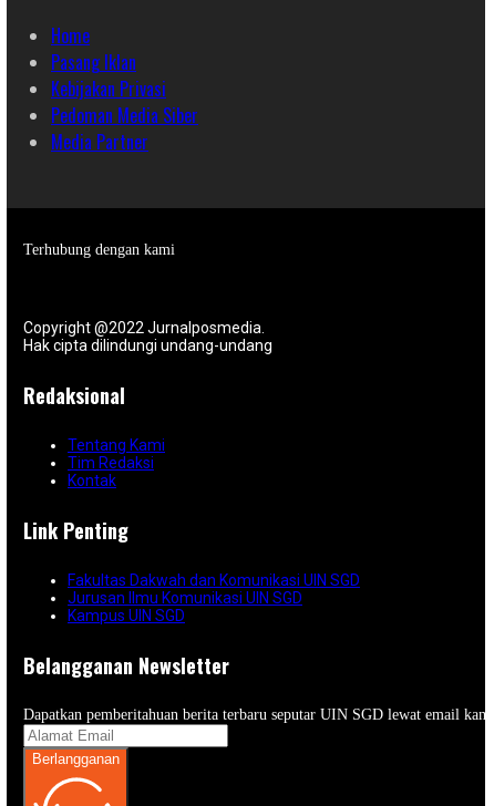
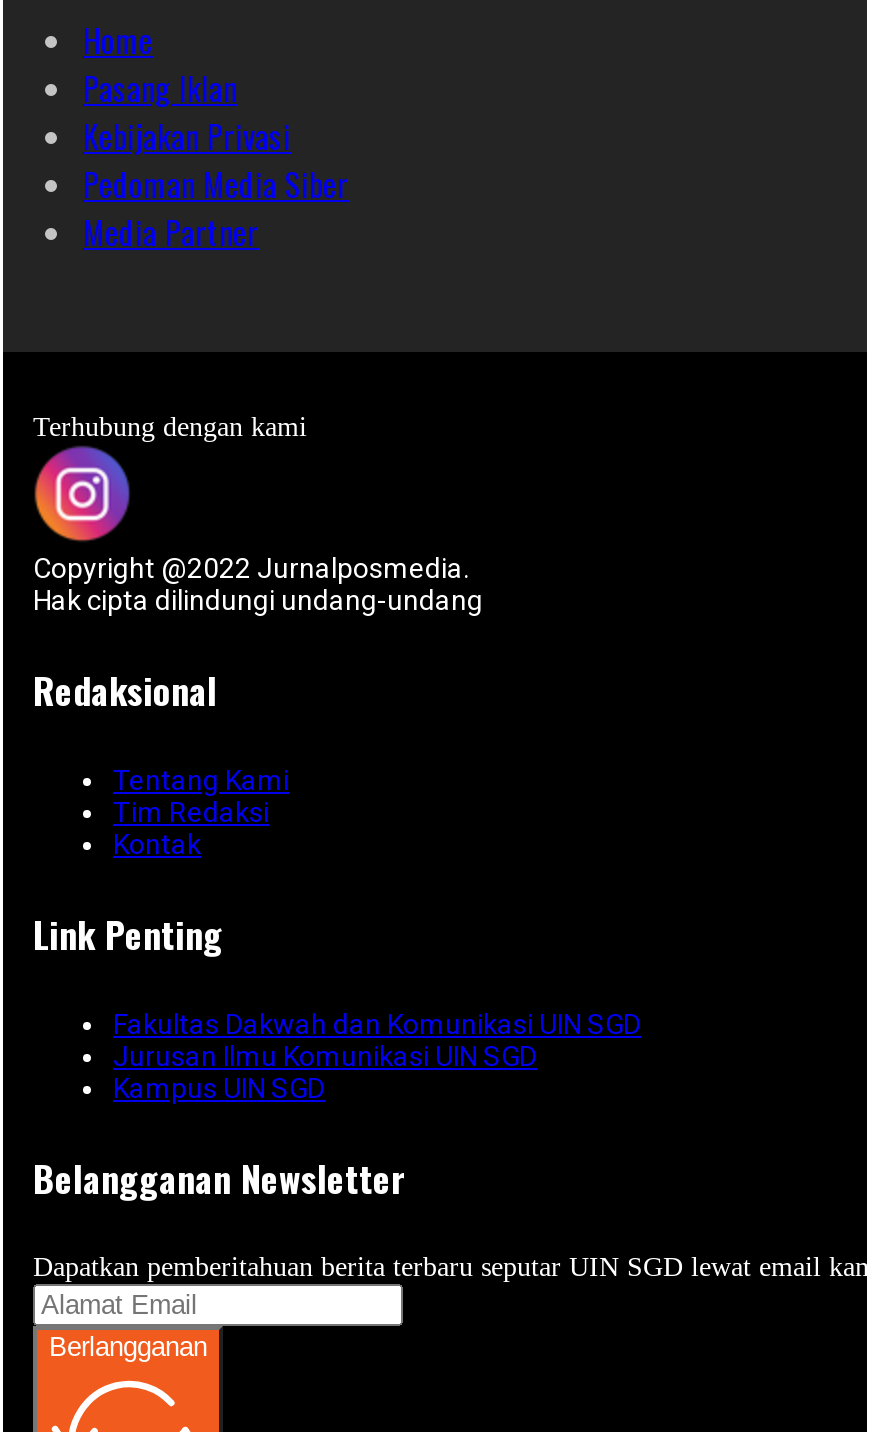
none -> [33,448,131,542] [image]

